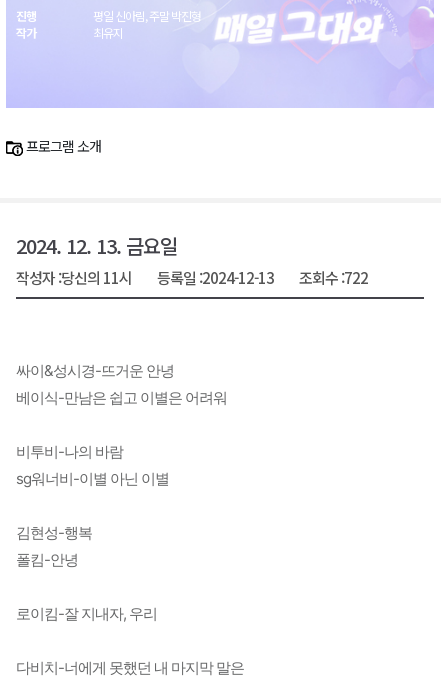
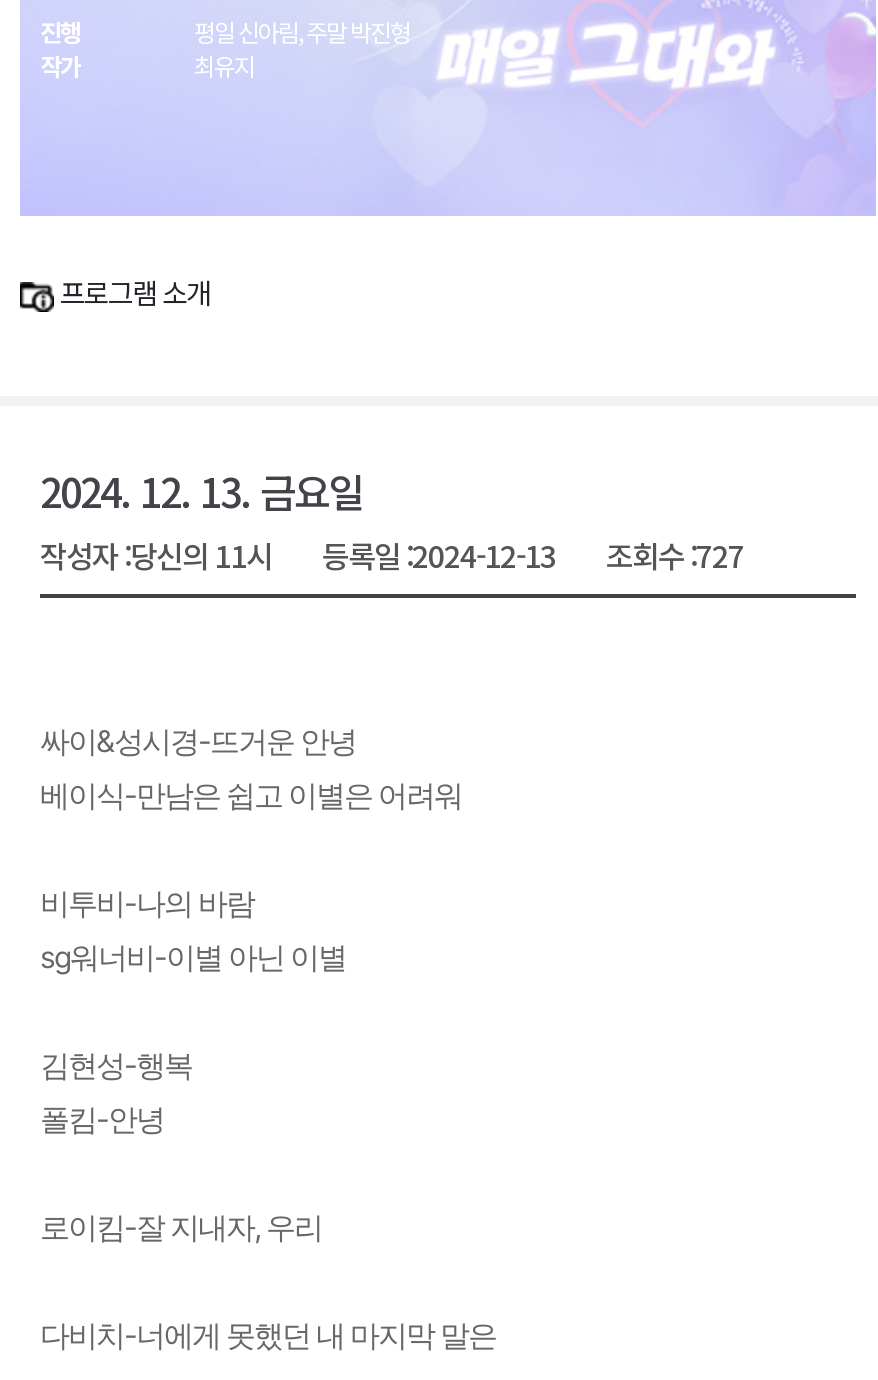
[16,267,368,288] 작성자 : 당신의 11시 등록일 : 2024-12-13 조회수 : 722 -> [40,533,744,575] 작성자 : 당신의 11시 등록일 : 2024-12-13 조회수 : 727

